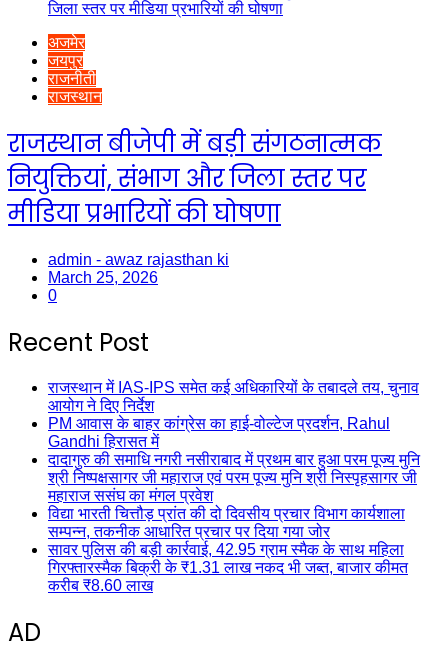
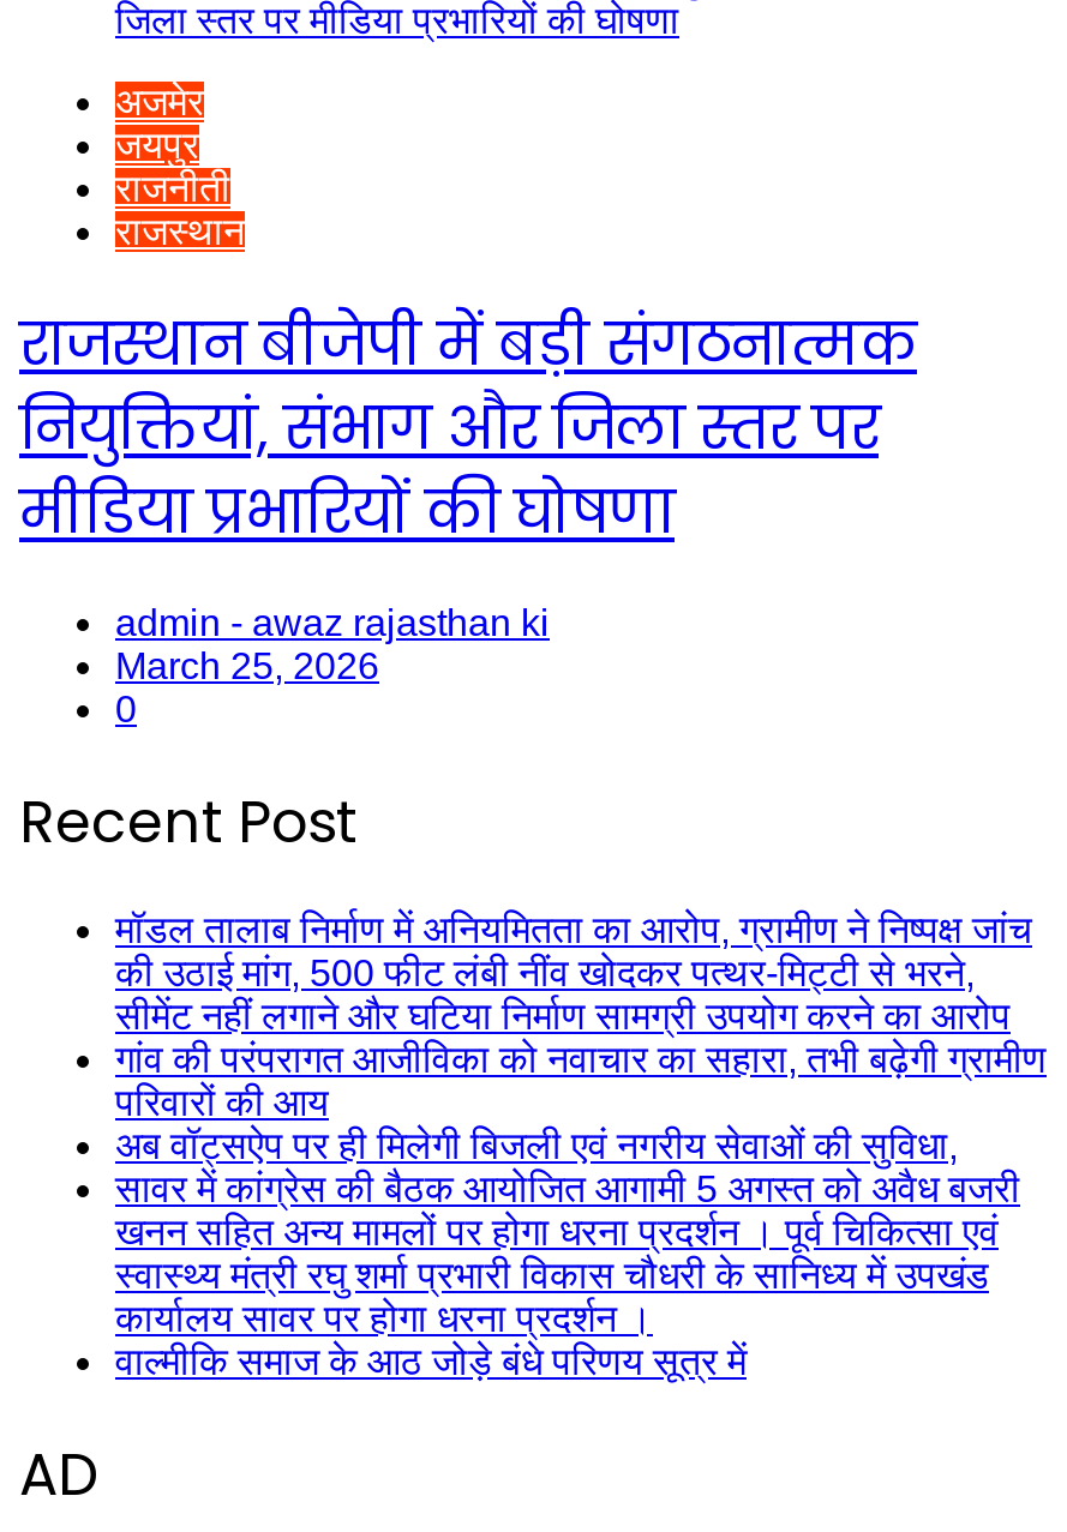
[48,379,420,594] राजस्थान में IAS-IPS समेत कई अधिकारियों के तबादले तय, चुनाव | आयोग ने दिए निर्देश | PM आवास के बाहर कांग्रेस का हाई-वोल्टेज प्रदर्शन, Rahul | Gandhi हिरासत में | दादागुरु की समाधि नगरी नसीराबाद में प्रथम बार हुआ परम पूज्य मुनि | श्री निष्पक्षसागर जी महाराज एवं परम पूज्य मुनि श्री निस्पृहसागर जी | महाराज ससंघ का मंगल प्रवेश | विद्या भारती चित्तौड़ प्रांत की दो दिवसीय प्रचार विभाग कार्यशाला | सम्पन्न, तकनीक आधारित प्रचार पर दिया गया जोर | सावर पुलिस की बड़ी कार्रवाई, 42.95 ग्राम स्मैक के साथ महिला | गिरफ्तारस्मैक बिक्री के ₹1.31 लाख नकद भी जब्त, बाजार कीमत | करीब ₹8.60 लाख -> [115,910,1047,1383] मॉडल तालाब निर्माण में अनियमितता का आरोप, ग्रामीण ने निष्पक्ष जांच | की उठाई मांग, 500 फीट लंबी नींव खोदकर पत्थर-मिट्टी से भरने, | सीमेंट नहीं लगाने और घटिया निर्माण सामग्री उपयोग करने का आरोप | गांव की परंपरागत आजीविका को नवाचार का सहारा, तभी बढ़ेगी ग्रामीण | परिवारों की आय | अब वॉट्सऐप पर ही मिलेगी बिजली एवं नगरीय सेवाओं की सुविधा, | सावर में कांग्रेस की बैठक आयोजित आगामी 5 अगस्त को अवैध बजरी | खनन सहित अन्य मामलों पर होगा धरना प्रदर्शन । पूर्व चिकित्सा एवं | स्वास्थ्य मंत्री रघु शर्मा प्रभारी विकास चौधरी के सानिध्य में उपखंड | कार्यालय सावर पर होगा धरना प्रदर्शन । | वाल्मीकि समाज के आठ जोड़े बंधे परिणय सूत्र में

